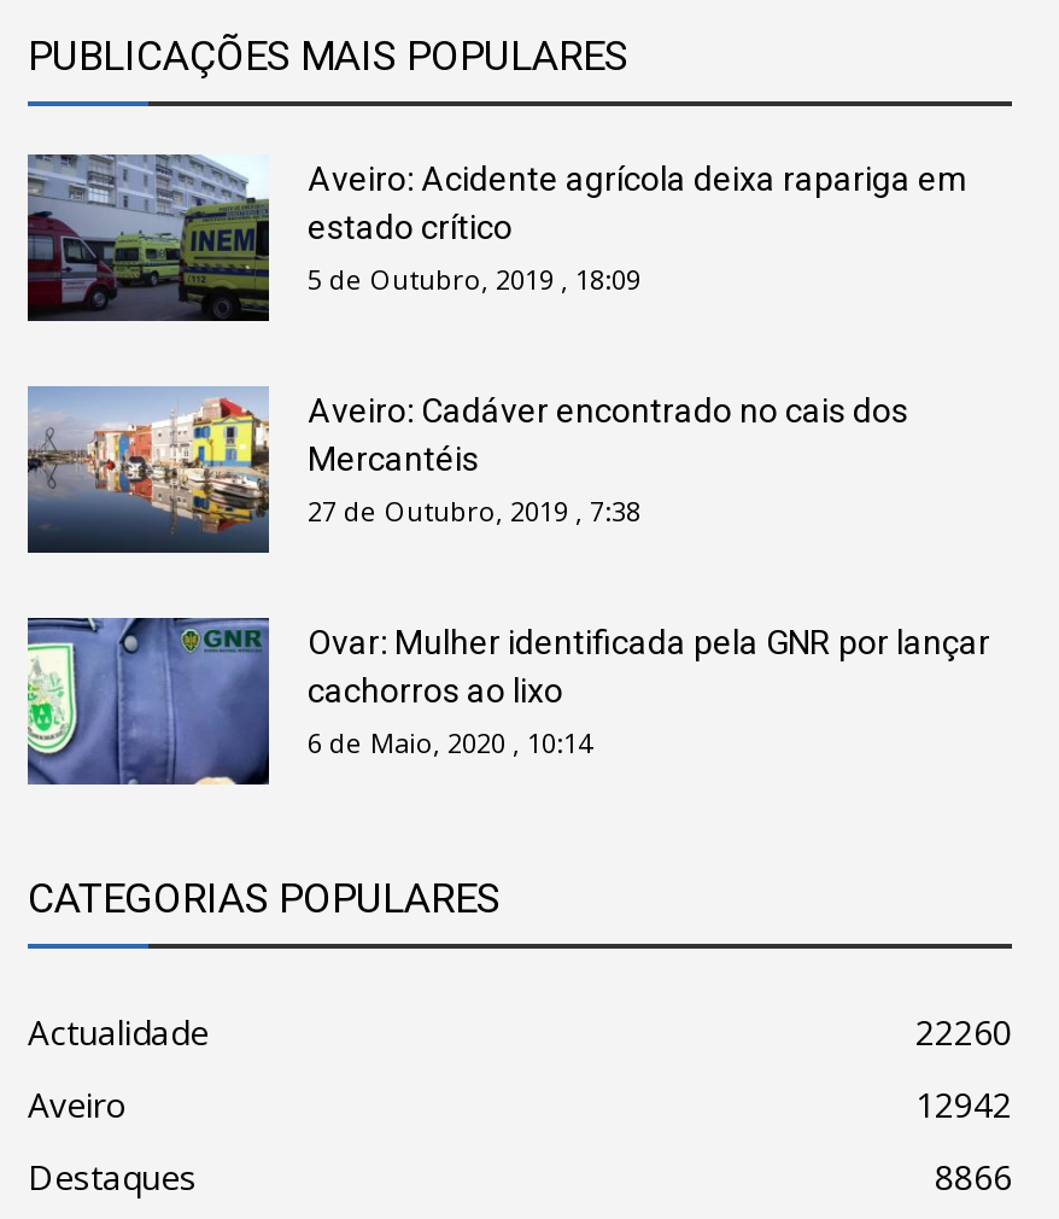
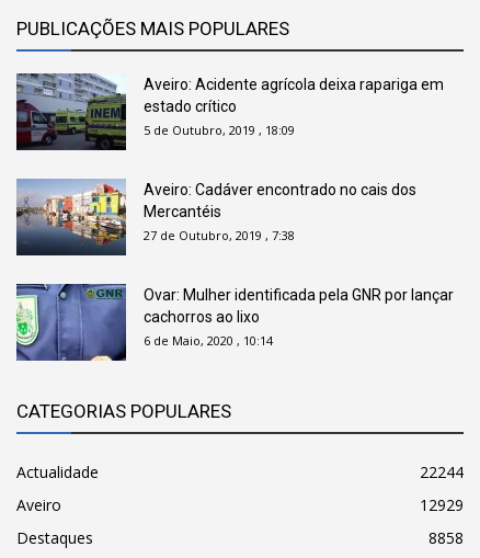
[915,1009,1012,1055] 22260 -> [420,462,464,482] 22244
[915,1081,1012,1127] 12942 -> [420,494,464,515] 12929
[935,1154,1012,1200] 8866 -> [428,527,464,548] 8858

